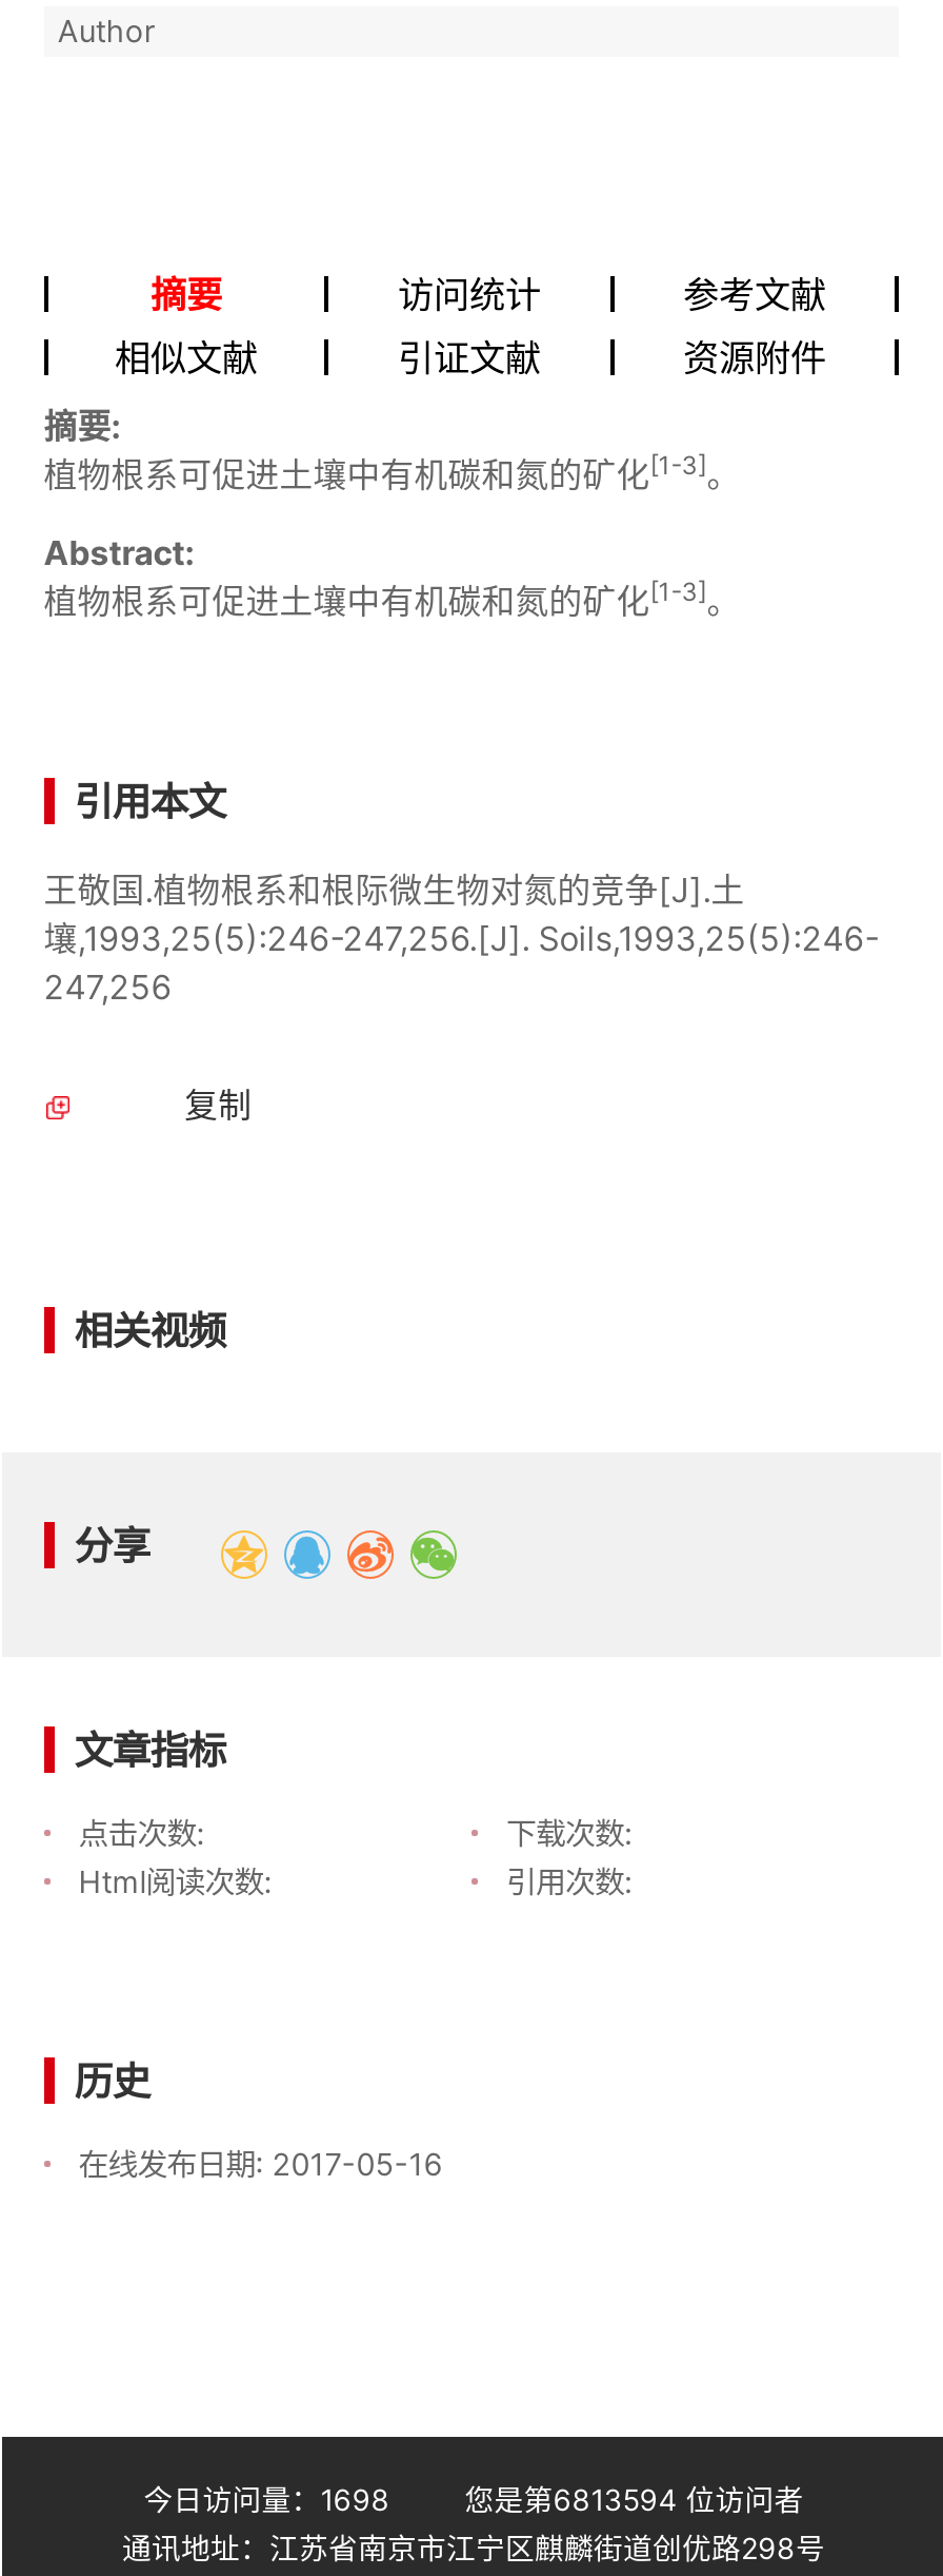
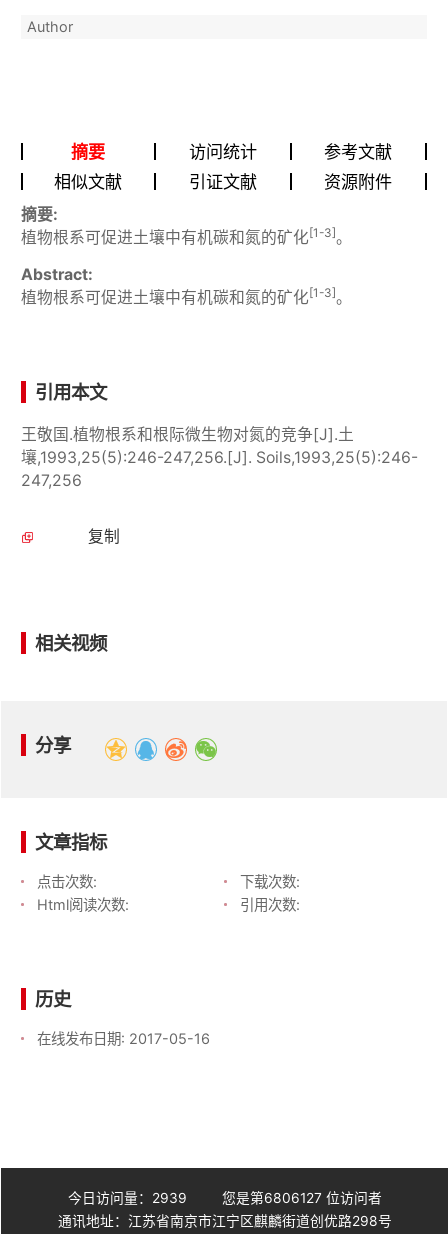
[144,2484,390,2518] 今日访问量：1698 -> [68,1190,187,1206] 今日访问量：2939
[465,2484,804,2518] 您是第6813594位访问者 -> [222,1190,382,1206] 您是第6806127位访问者

